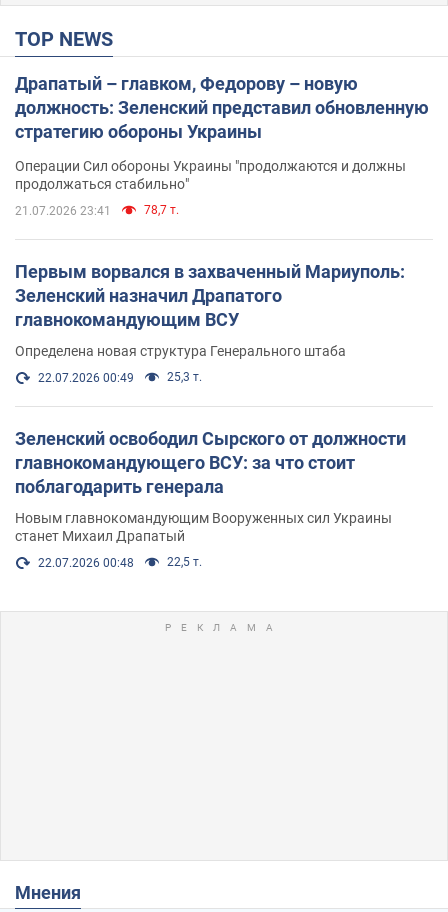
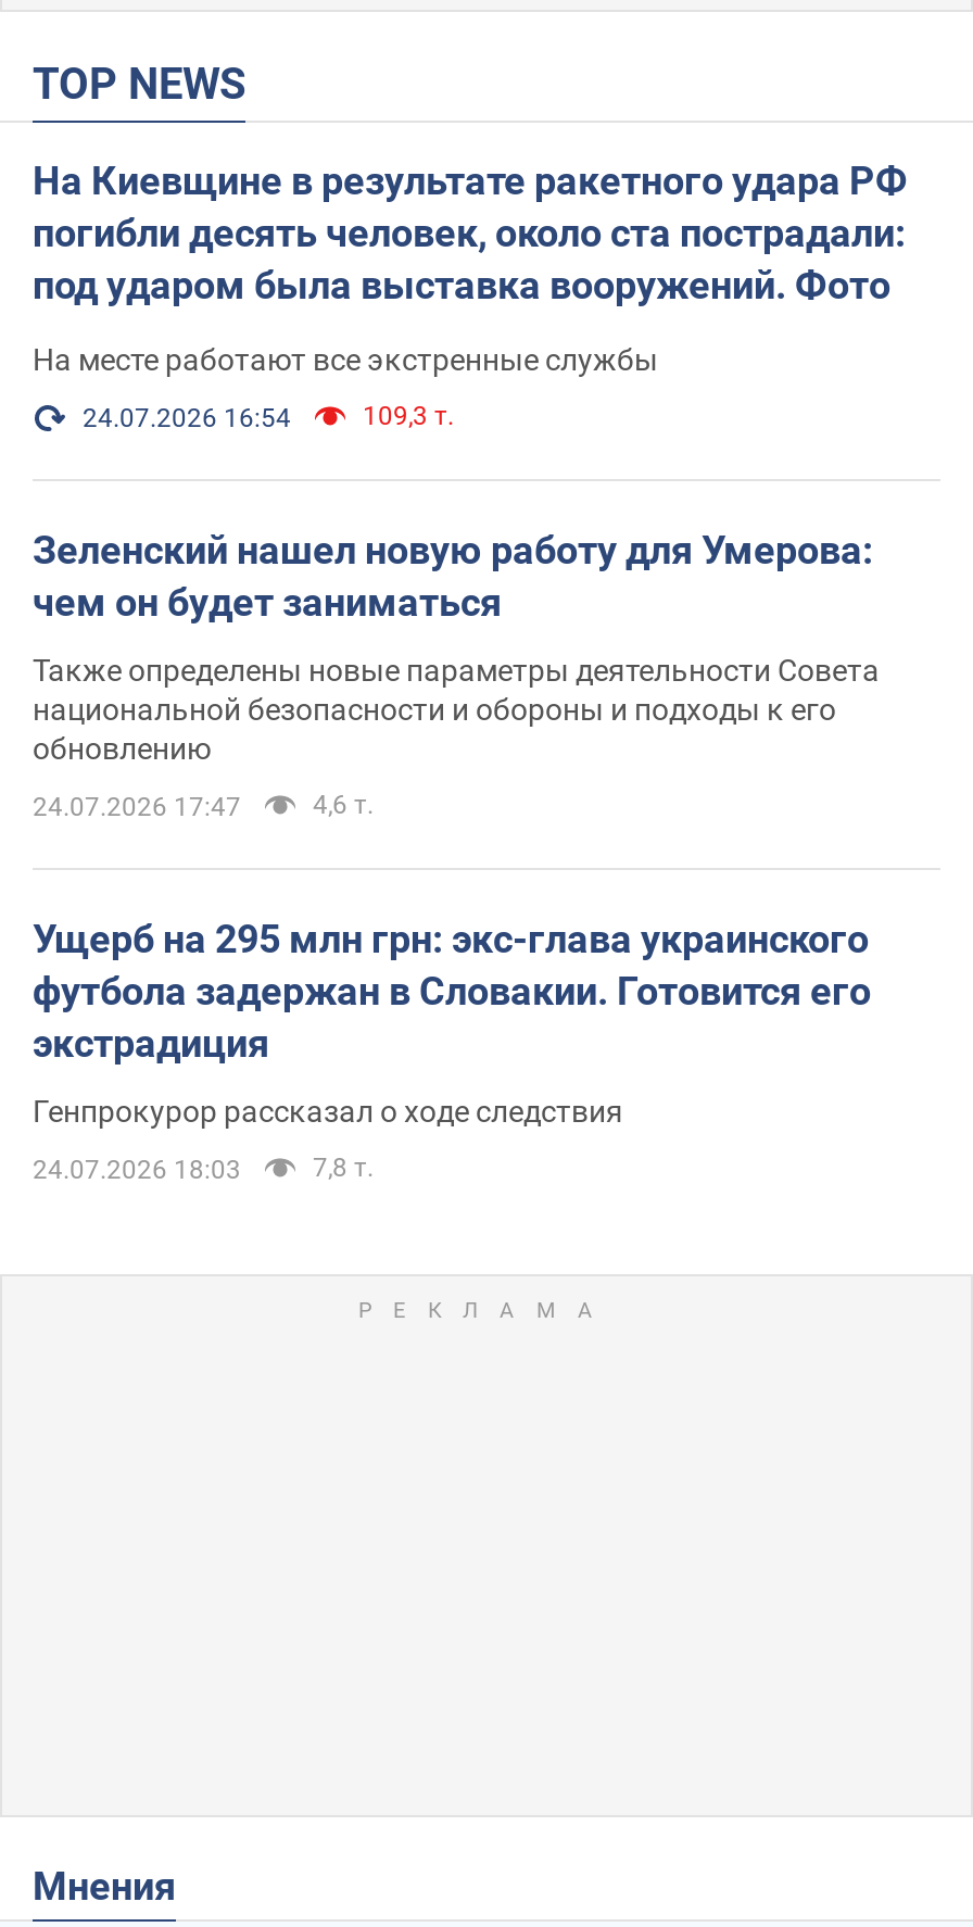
[15,73,429,142] Драпатый – главком, Федорову – новую | должность: Зеленский представил обновленную | стратегию обороны Украины -> [33,157,908,307] На Киевщине в результате ракетного удара РФ | погибли десять человек, около ста пострадали: | под ударом была выставка вооружений. Фото
[15,158,406,192] Операции Сил обороны Украины "продолжаются и должны | продолжаться стабильно" -> [33,342,658,376] На месте работают все экстренные службы
[15,203,179,218] 21.07.2026 23:41 | 78,7 т. -> [83,400,454,433] 24.07.2026 16:54 | 109,3 т.
[15,261,405,330] Первым ворвался в захваченный Мариуполь: | Зеленский назначил Драпатого | главнокомандующим ВСУ -> [33,526,873,624] Зеленский нашел новую работу для Умерова: | чем он будет заниматься
[15,343,346,359] Определена новая структура Генерального штаба -> [33,652,880,765] Также определены новые параметры деятельности Совета | национальной безопасности и обороны и подходы к его | обновлению
[38,370,202,385] 22.07.2026 00:49 | 25,3 т. -> [33,789,374,822] 24.07.2026 17:47 | 4,6 т.
[15,428,406,497] Зеленский освободил Сырского от должности | главнокомандующего ВСУ: за что стоит | поблагодарить генерала -> [33,915,871,1065] Ущерб на 295 млн грн: экс-глава украинского | футбола задержан в Словакии. Готовится его | экстрадиция
[15,510,392,544] Новым главнокомандующим Вооруженных сил Украины | станет Михаил Драпатый -> [33,1093,623,1128] Генпрокурор рассказал о ходе следствия
[38,555,202,570] 22.07.2026 00:48 | 22,5 т. -> [33,1152,374,1184] 24.07.2026 18:03 | 7,8 т.

